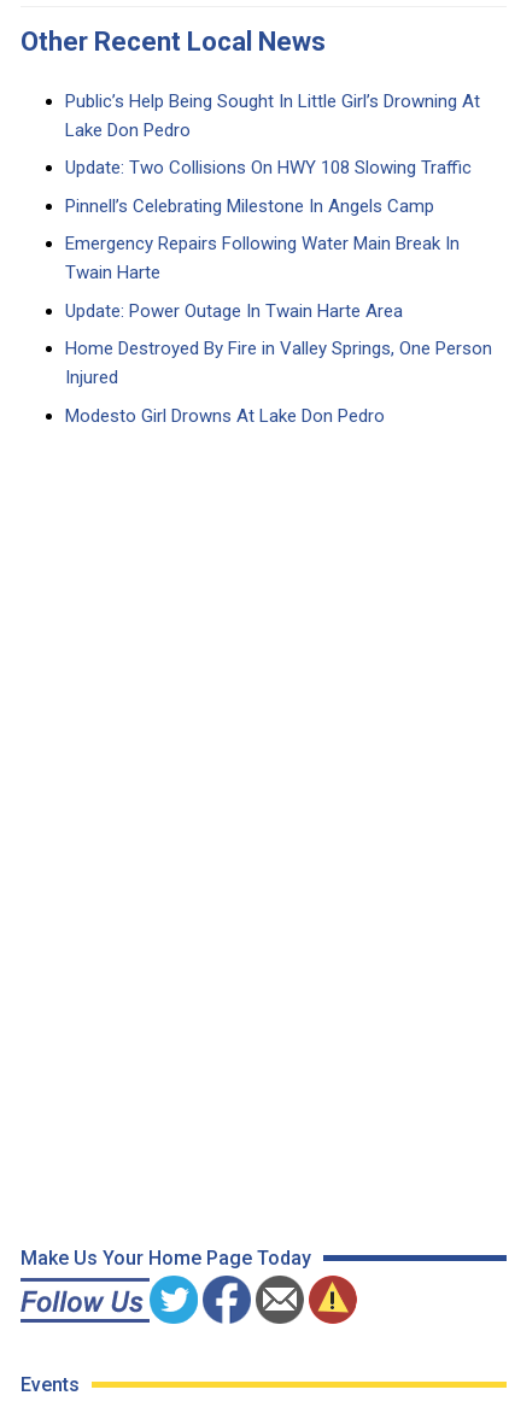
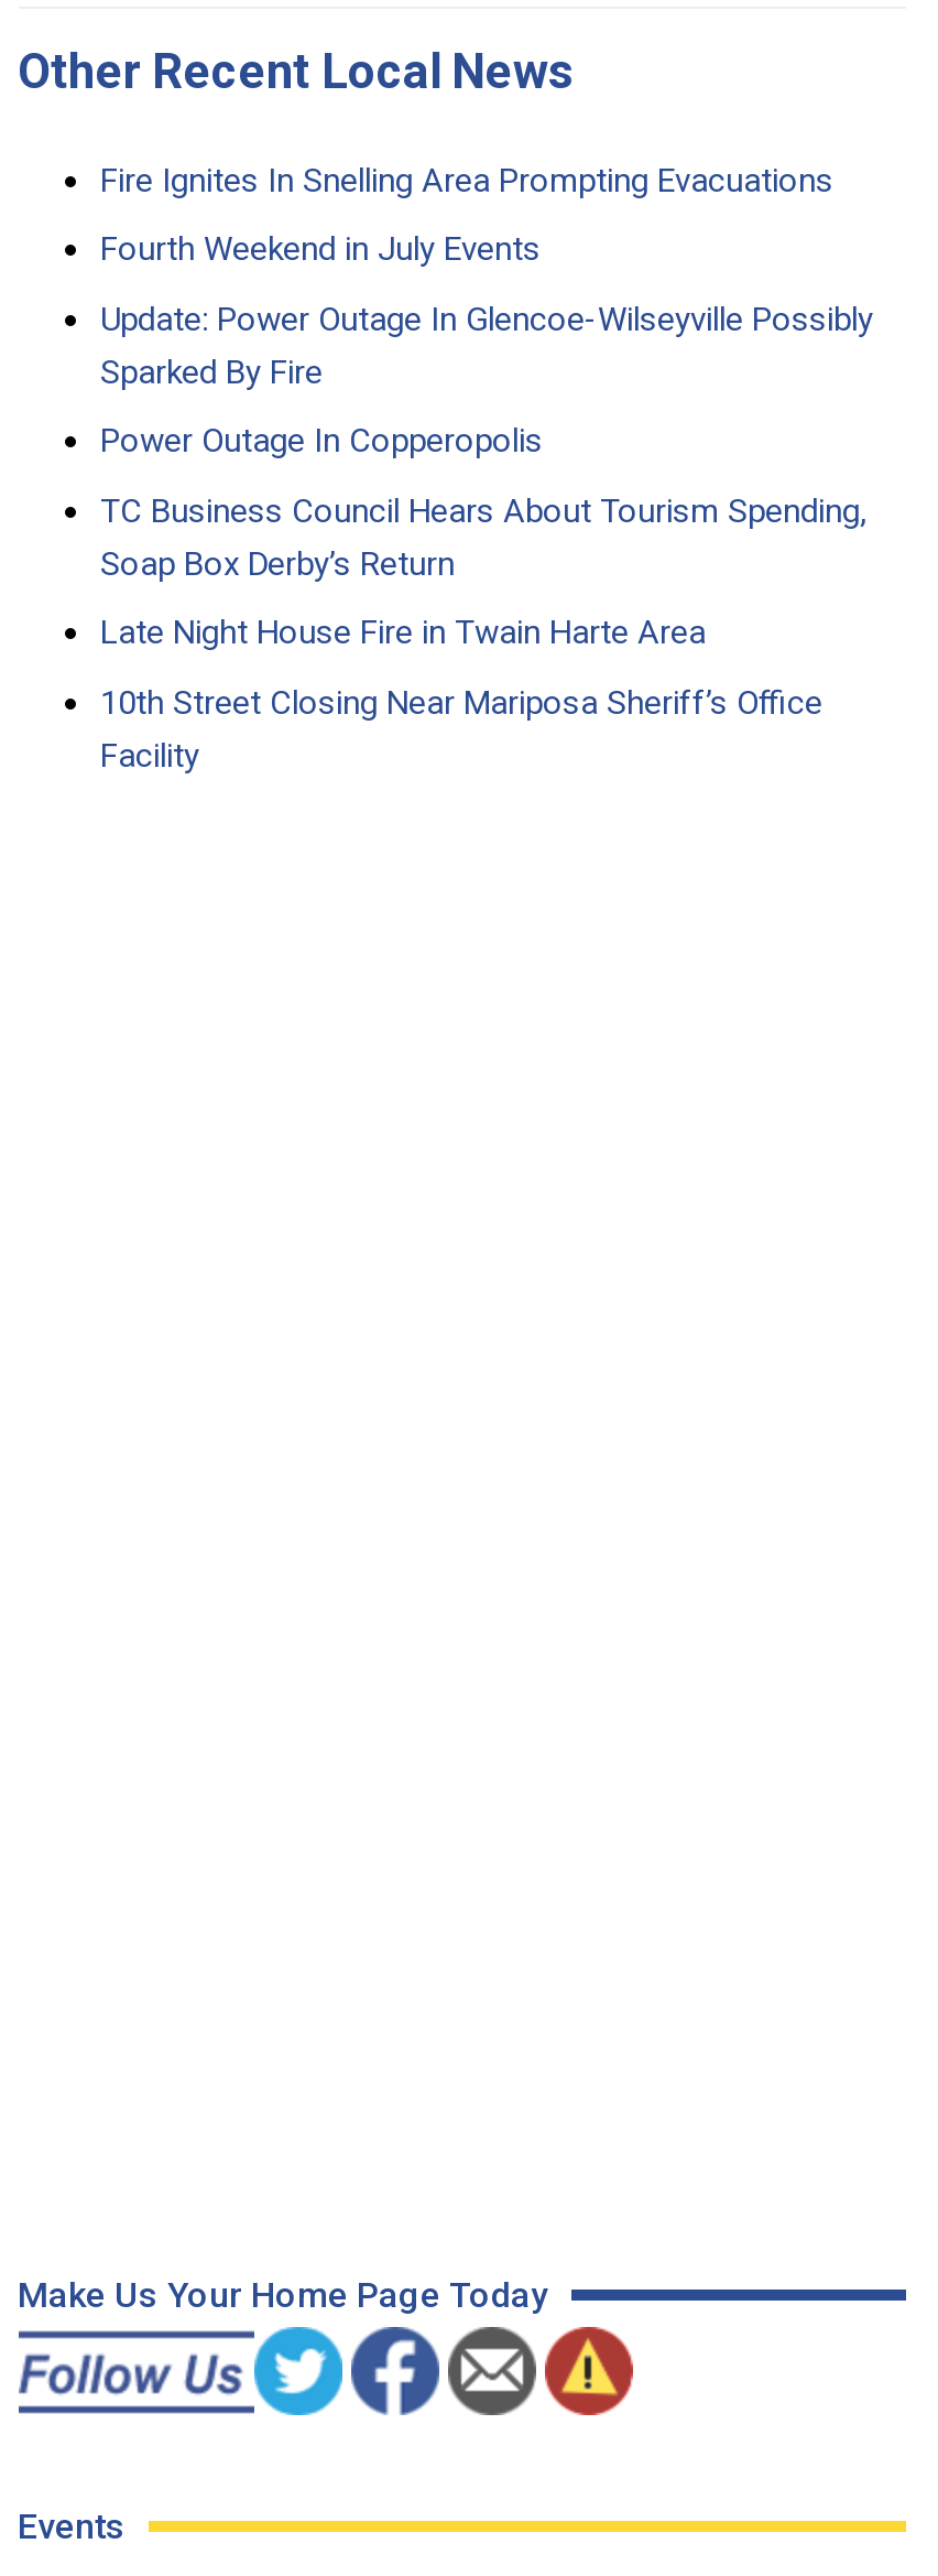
[65,90,480,141] Public’s Help Being Sought In Little Girl’s Drowning At | Lake Don Pedro -> [100,160,833,200] Fire Ignites In Snelling Area Prompting Evacuations
[65,157,472,179] Update: Two Collisions On HWY 108 Slowing Traffic -> [100,230,541,269] Fourth Weekend in July Events
[65,195,434,217] Pinnell’s Celebrating Milestone In Angels Camp -> [100,299,873,392] Update: Power Outage In Glencoe-Wilseyville Possibly | Sparked By Fire
[65,233,460,284] Emergency Repairs Following Water Main Break In | Twain Harte -> [100,421,543,461] Power Outage In Copperopolis
[65,300,403,322] Update: Power Outage In Twain Harte Area -> [100,491,866,583] TC Business Council Hears About Tourism Spending, | Soap Box Derby’s Return
[65,338,492,388] Home Destroyed By Fire in Valley Springs, One Person | Injured -> [100,613,706,653] Late Night House Fire in Twain Harte Area
[65,405,385,426] Modesto Girl Drowns At Lake Don Pedro -> [100,682,822,775] 10th Street Closing Near Mariposa Sheriff’s Office | Facility

